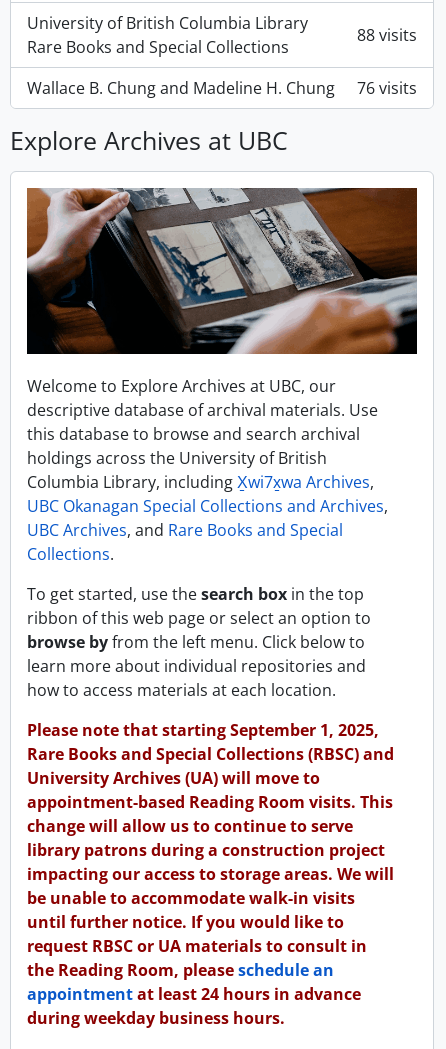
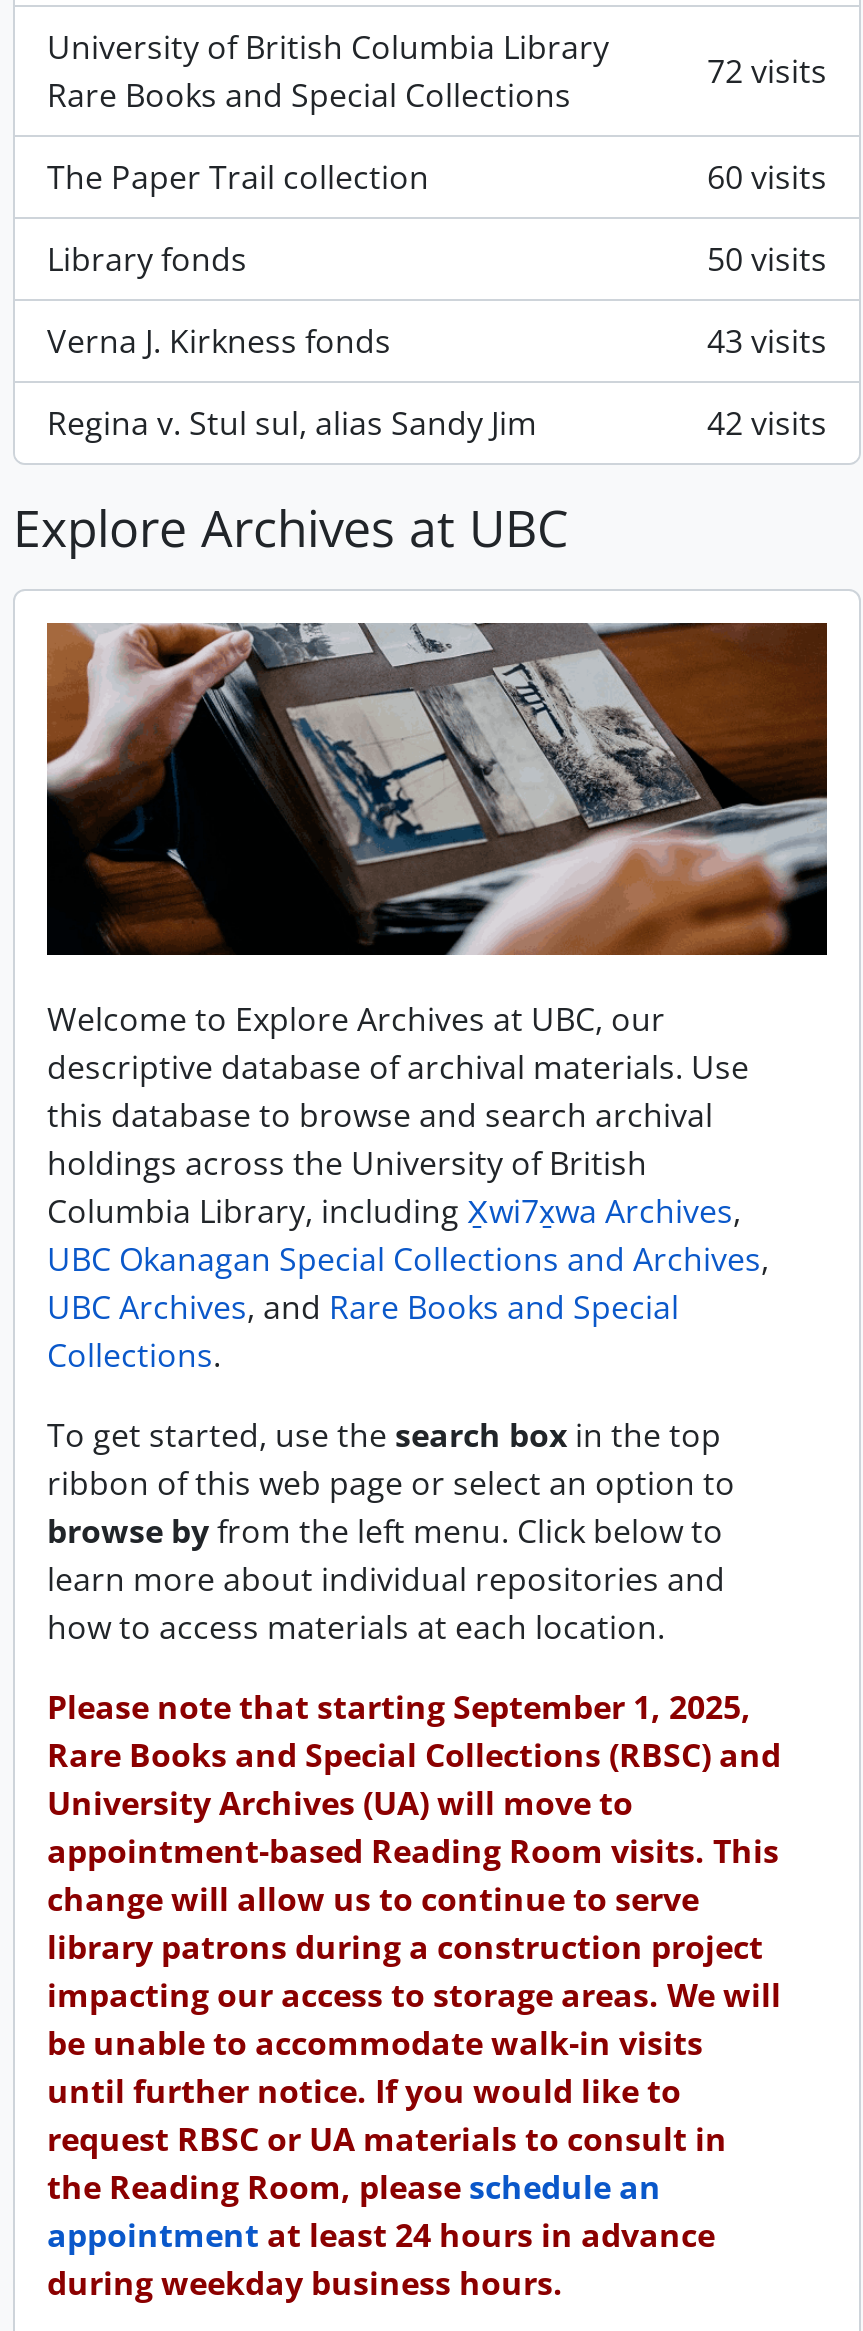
[27,24,417,99] 88 visits | Wallace B. Chung and Madeline H. Chung | 76 visits -> [47,49,827,445] 72 visits | The Paper Trail collection | 60 visits | Library fonds | 50 visits | Verna J. Kirkness fonds | 43 visits | Regina v. Stul sul, alias Sandy Jim | 42 visits

